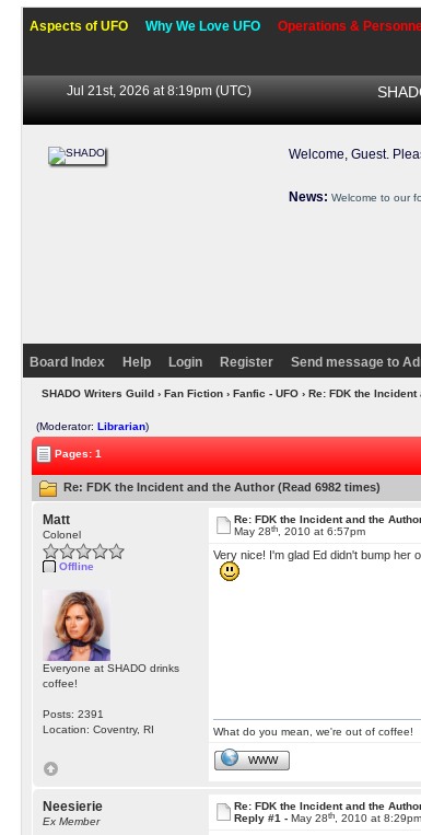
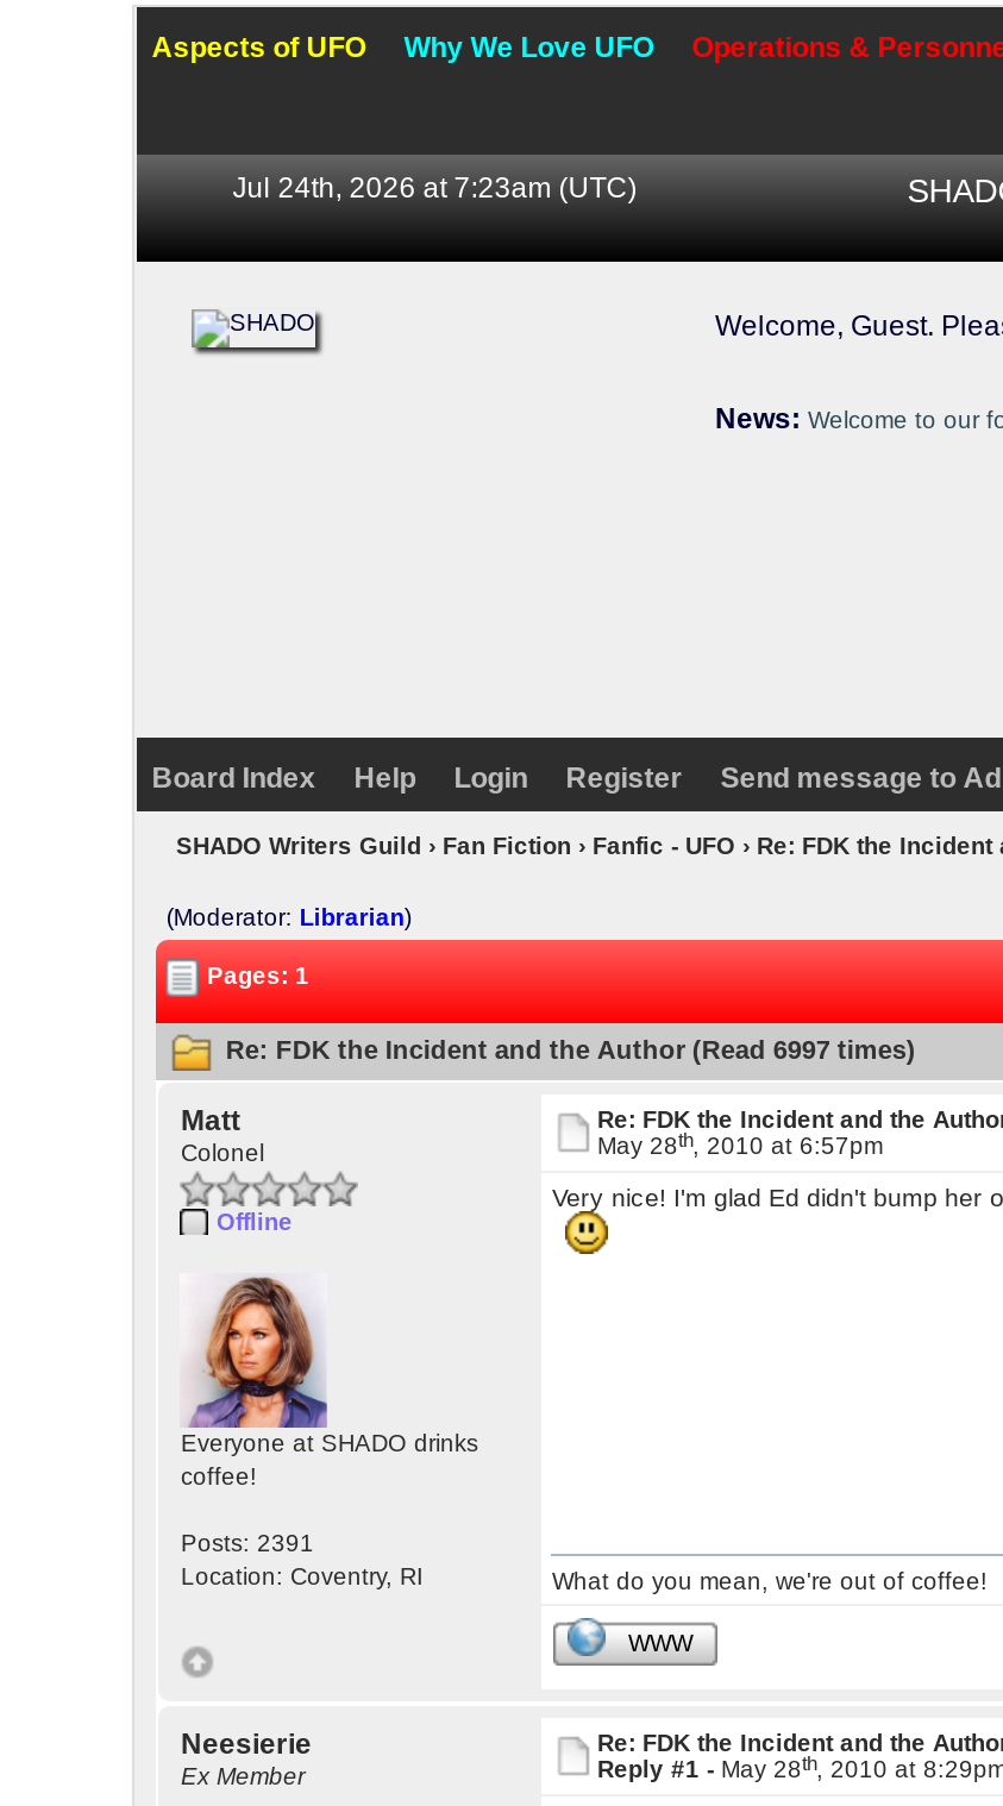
[67,83,252,98] Jul 21st, 2026 at 8:19pm (UTC) -> [233,170,637,203] Jul 24th, 2026 at 7:23am (UTC)
[61,480,381,494] Re: FDK the Incident and the Author (Read 6982 times) -> [219,1035,916,1064] Re: FDK the Incident and the Author (Read 6997 times)

